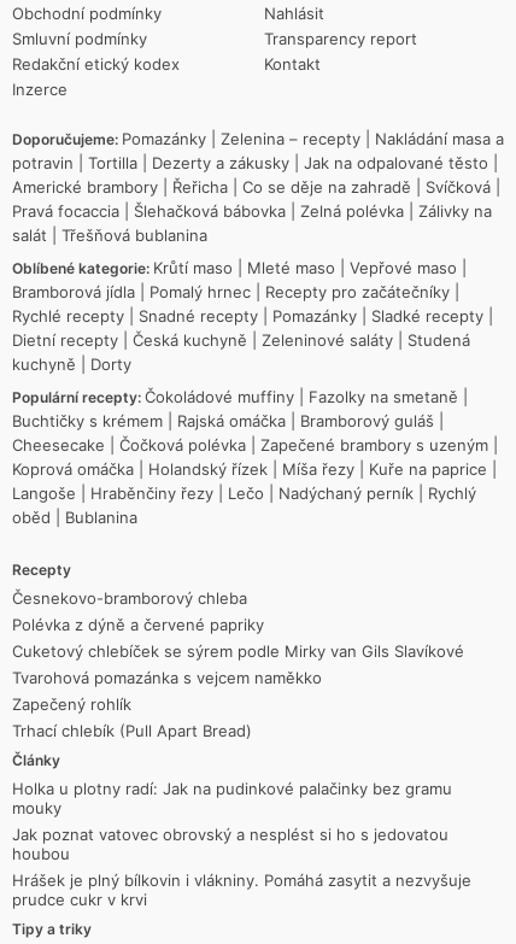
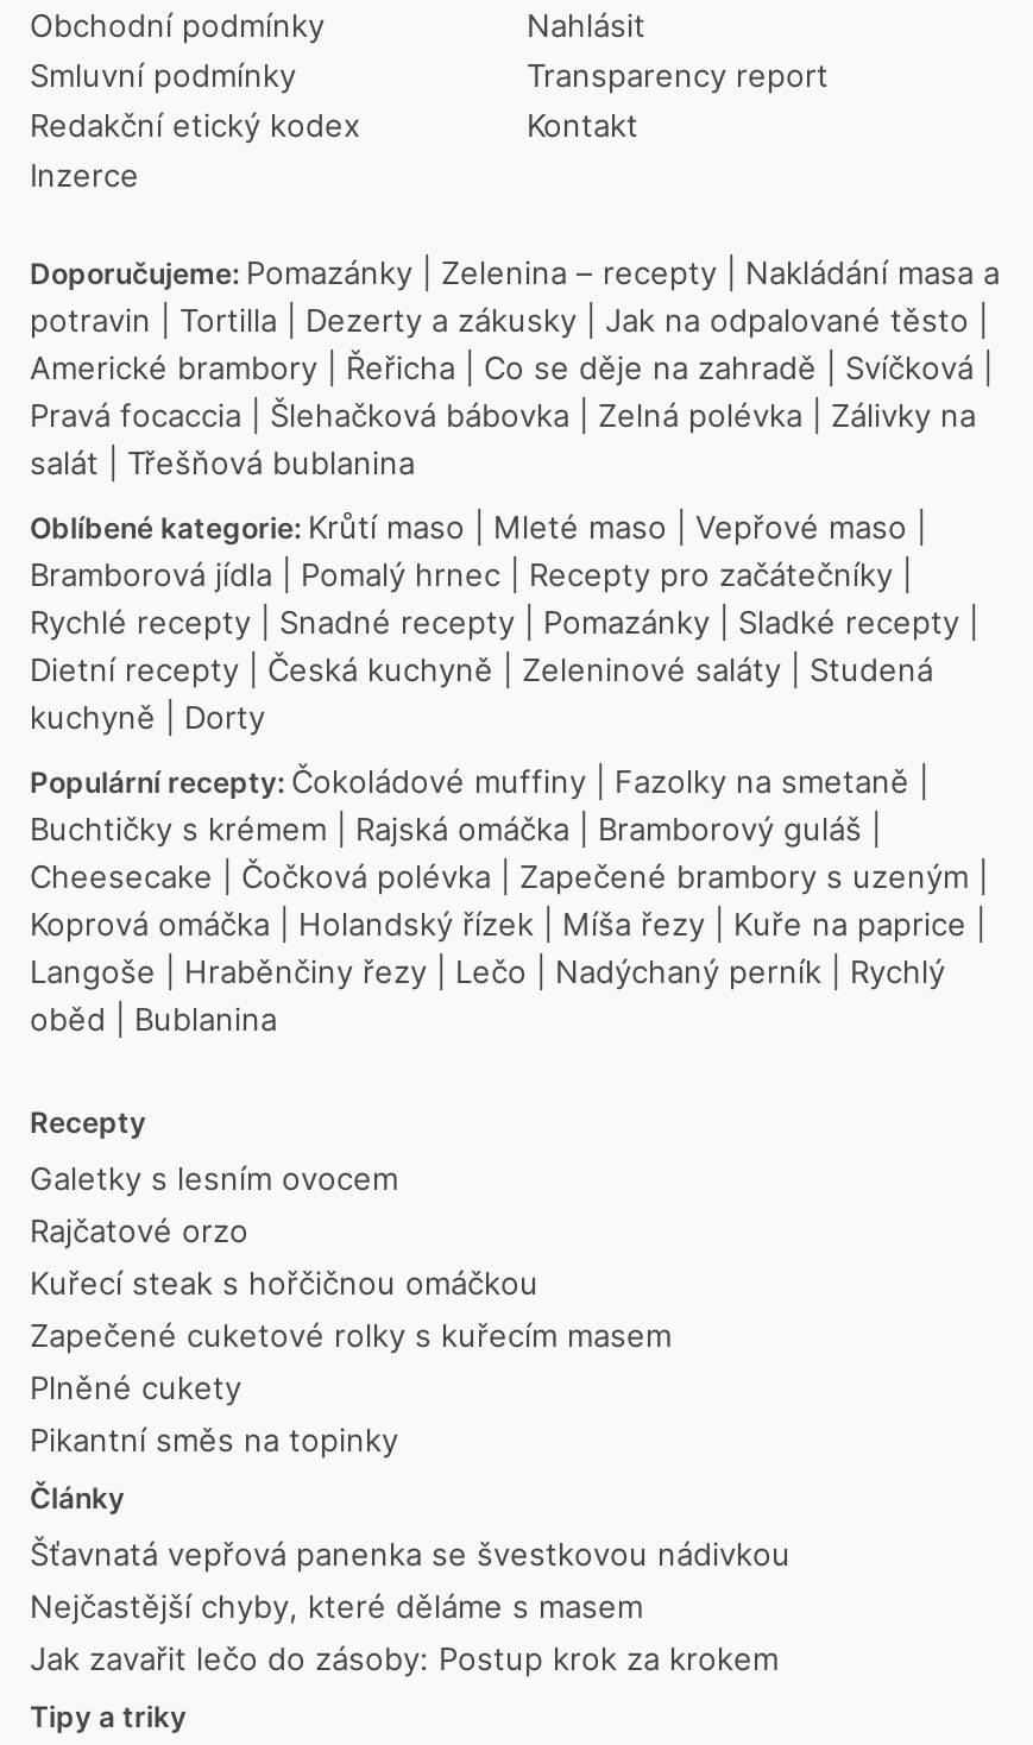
[12,588,464,740] Česnekovo-bramborový chleba | Polévka z dýně a červené papriky | Cuketový chlebíček se sýrem podle Mirky van Gils Slavíkové | Tvarohová pomazánka s vejcem naměkko | Zapečený rohlík | Trhací chlebík (Pull Apart Bread) -> [30,1160,672,1459] Galetky s lesním ovocem | Rajčatové orzo | Kuřecí steak s hořčičnou omáčkou | Zapečené cuketové rolky s kuřecím masem | Plněné cukety | Pikantní směs na topinky
[12,779,471,909] Holka u plotny radí: Jak na pudinkové palačinky bez gramu | mouky | Jak poznat vatovec obrovský a nesplést si ho s jedovatou | houbou | Hrášek je plný bílkovin i vlákniny. Pomáhá zasytit a nezvyšuje | prudce cukr v krvi -> [30,1536,791,1678] Šťavnatá vepřová panenka se švestkovou nádivkou | Nejčastější chyby, které děláme s masem | Jak zavařit lečo do zásoby: Postup krok za krokem

